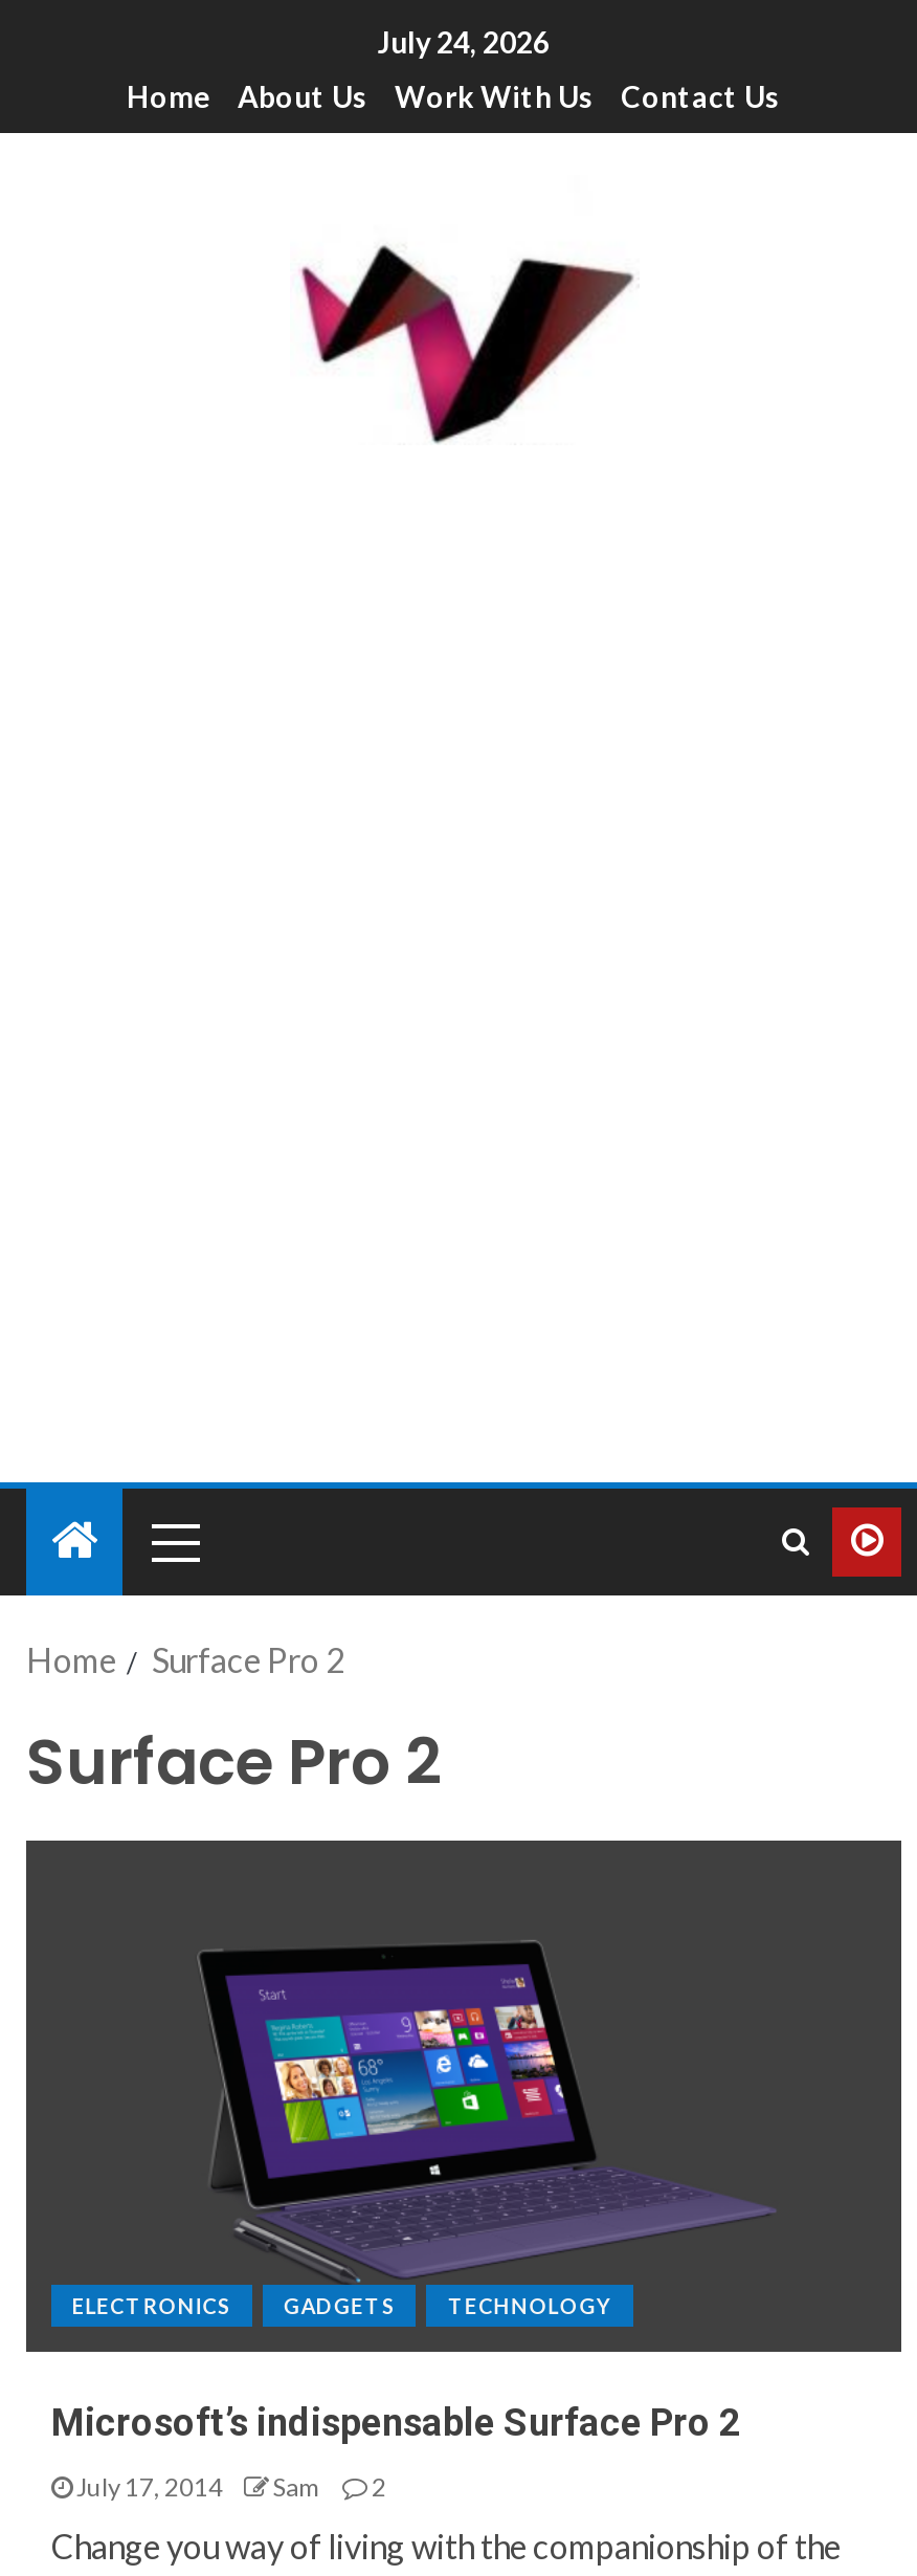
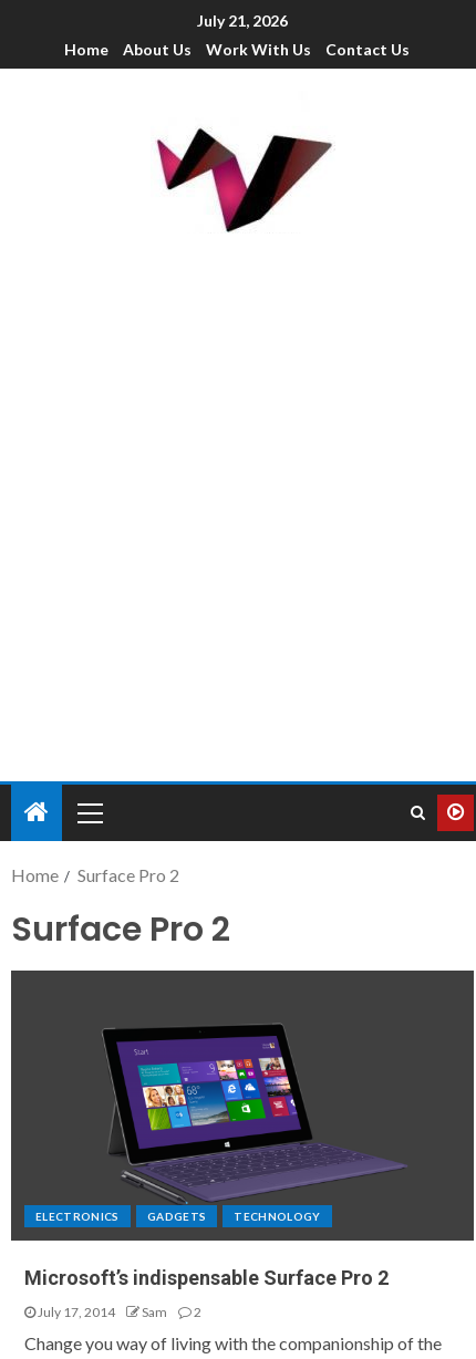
[378,25,550,61] July 24, 2026 -> [197,12,288,30] July 21, 2026

